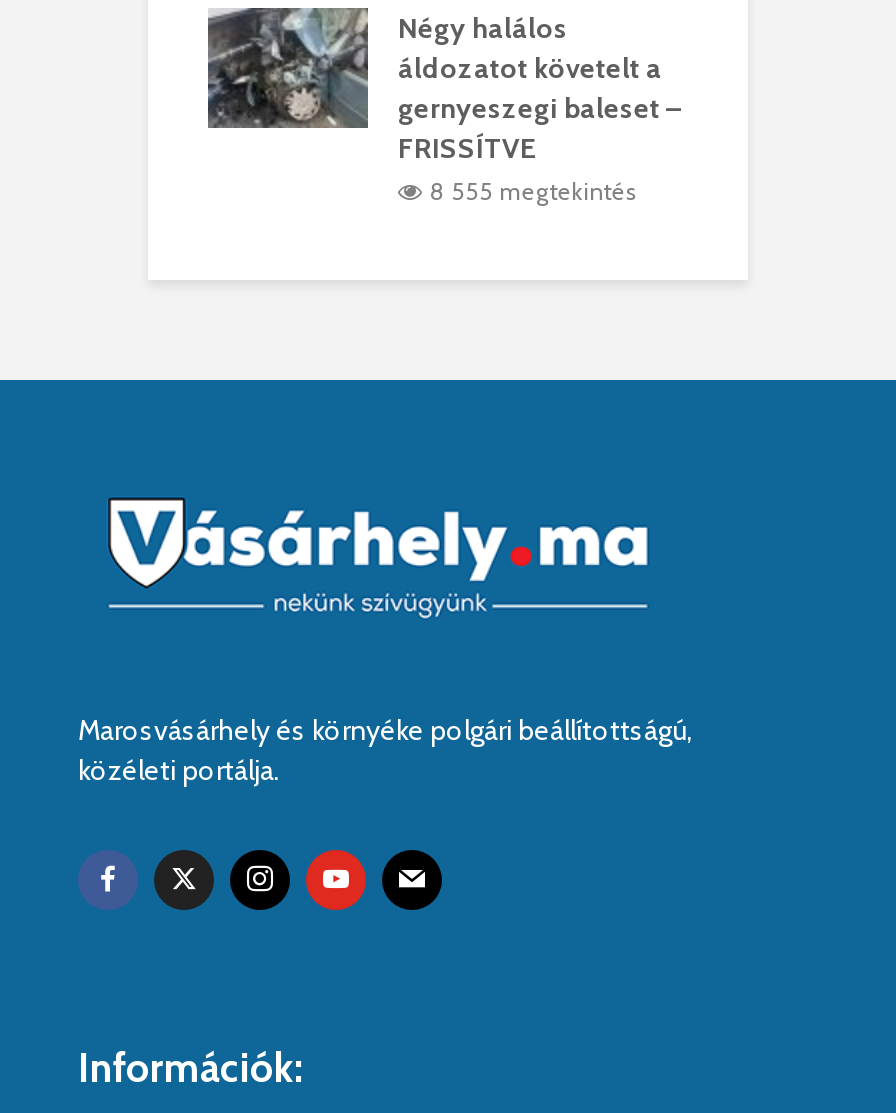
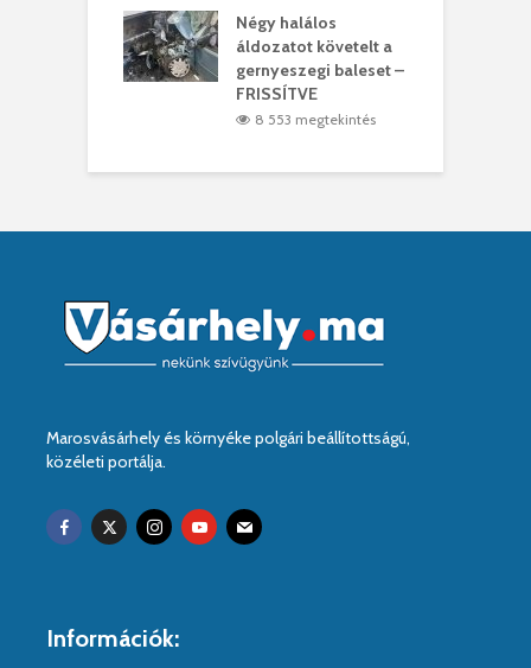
[430,176,636,206] 8 555 megtekintés -> [255,110,376,128] 8 553 megtekintés

